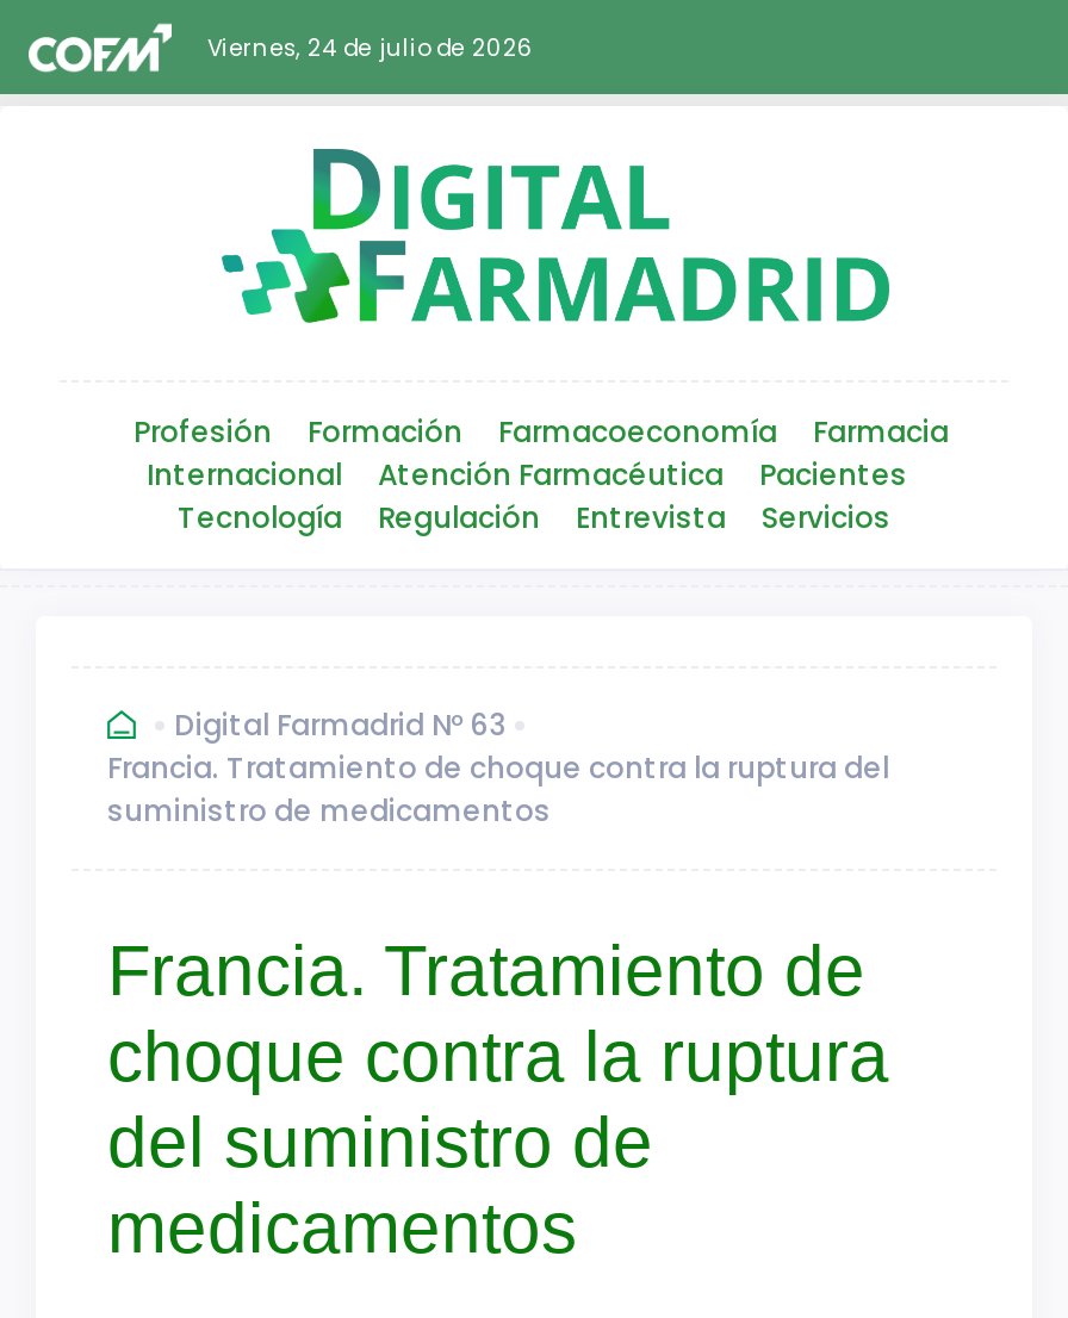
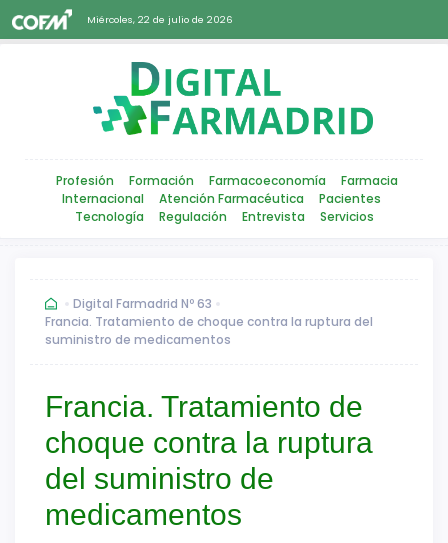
[207,32,534,63] Viernes, 24 de julio de 2026 -> [87,13,233,26] Miércoles, 22 de julio de 2026

